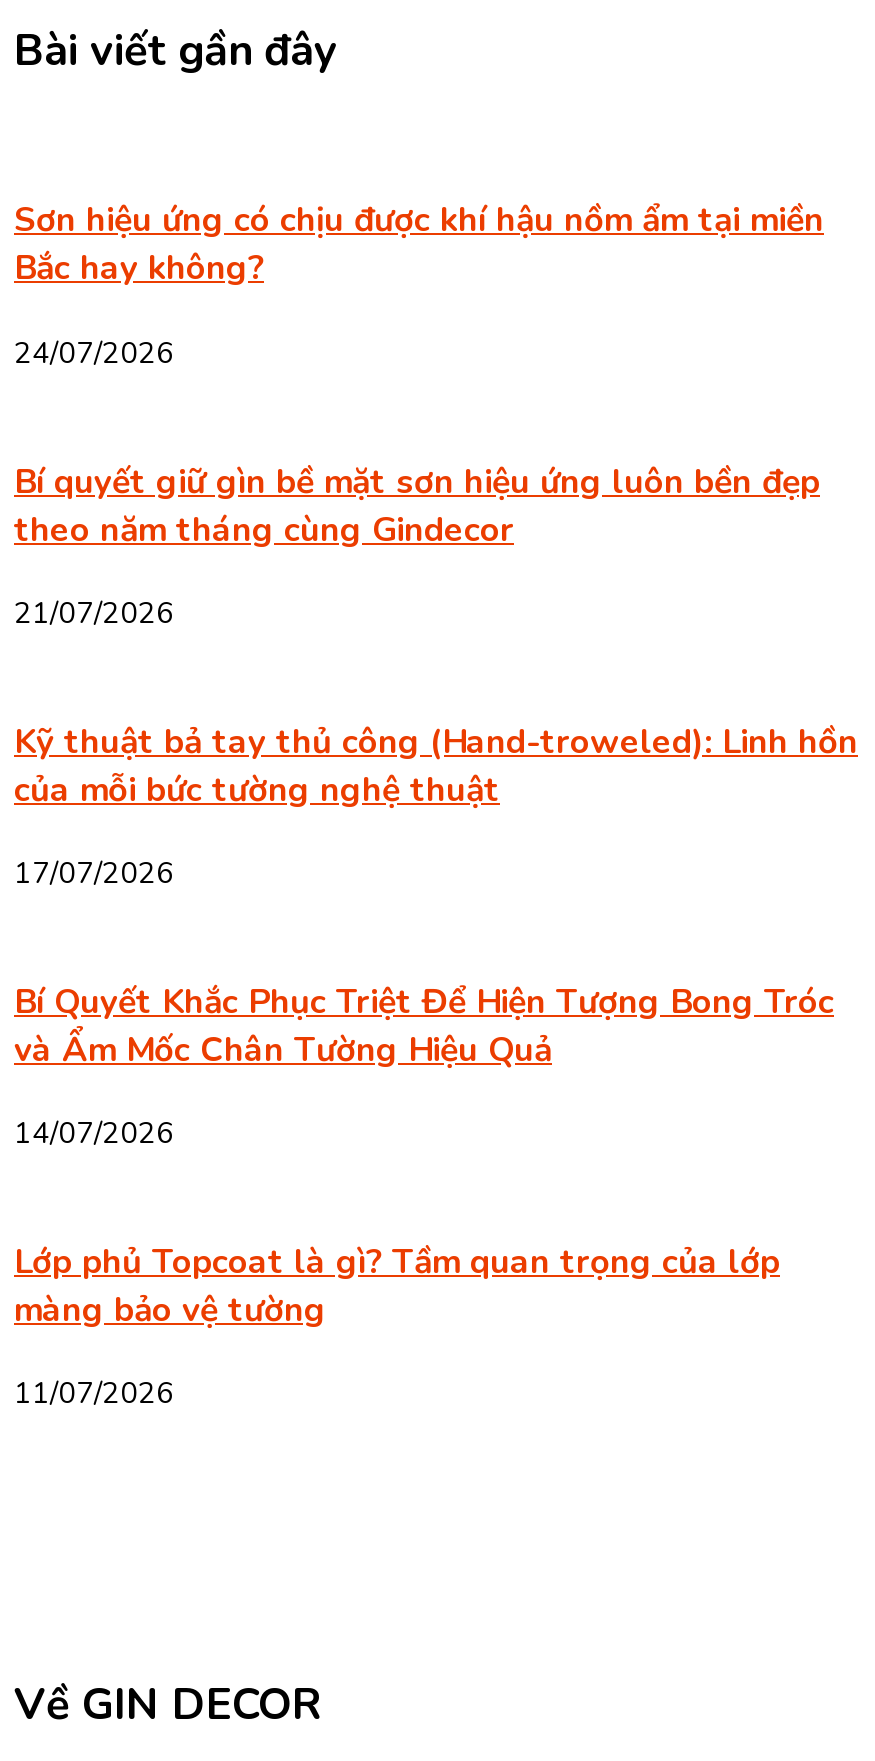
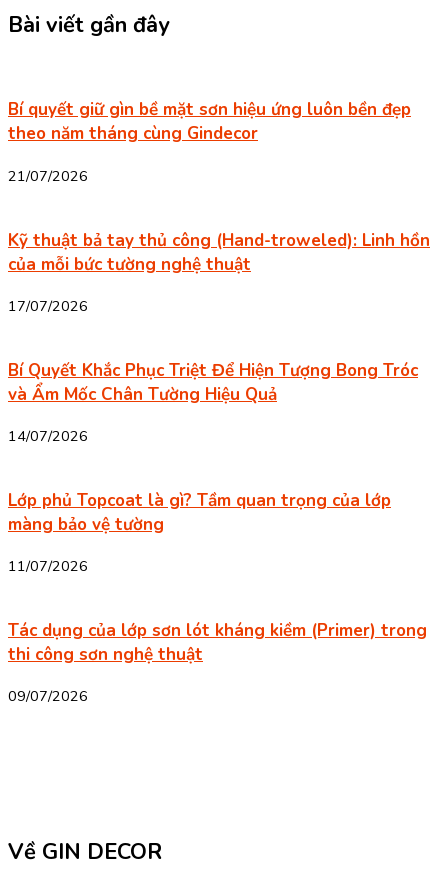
[14,198,824,372] Sơn hiệu ứng có chịu được khí hậu nồm ẩm tại miền | Bắc hay không? | 24/07/2026 -> none
moved [14,458,858,1413] -> [8,98,430,576]: Bí quyết giữ gìn bề mặt sơn hiệu ứng luôn bền đẹp | theo năm tháng cùng Gindecor | 21/07/2026 | ... | màng bảo vệ tường | 11/07/2026
none -> [8,619,427,706] Tác dụng của lớp sơn lót kháng kiềm (Primer) trong | thi công sơn nghệ thuật | 09/07/2026

